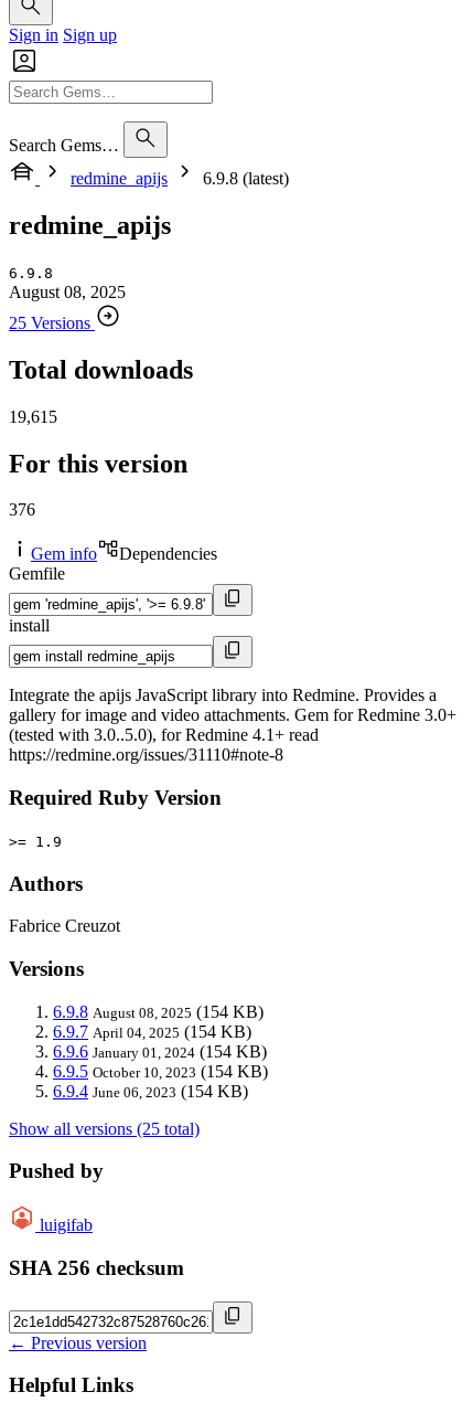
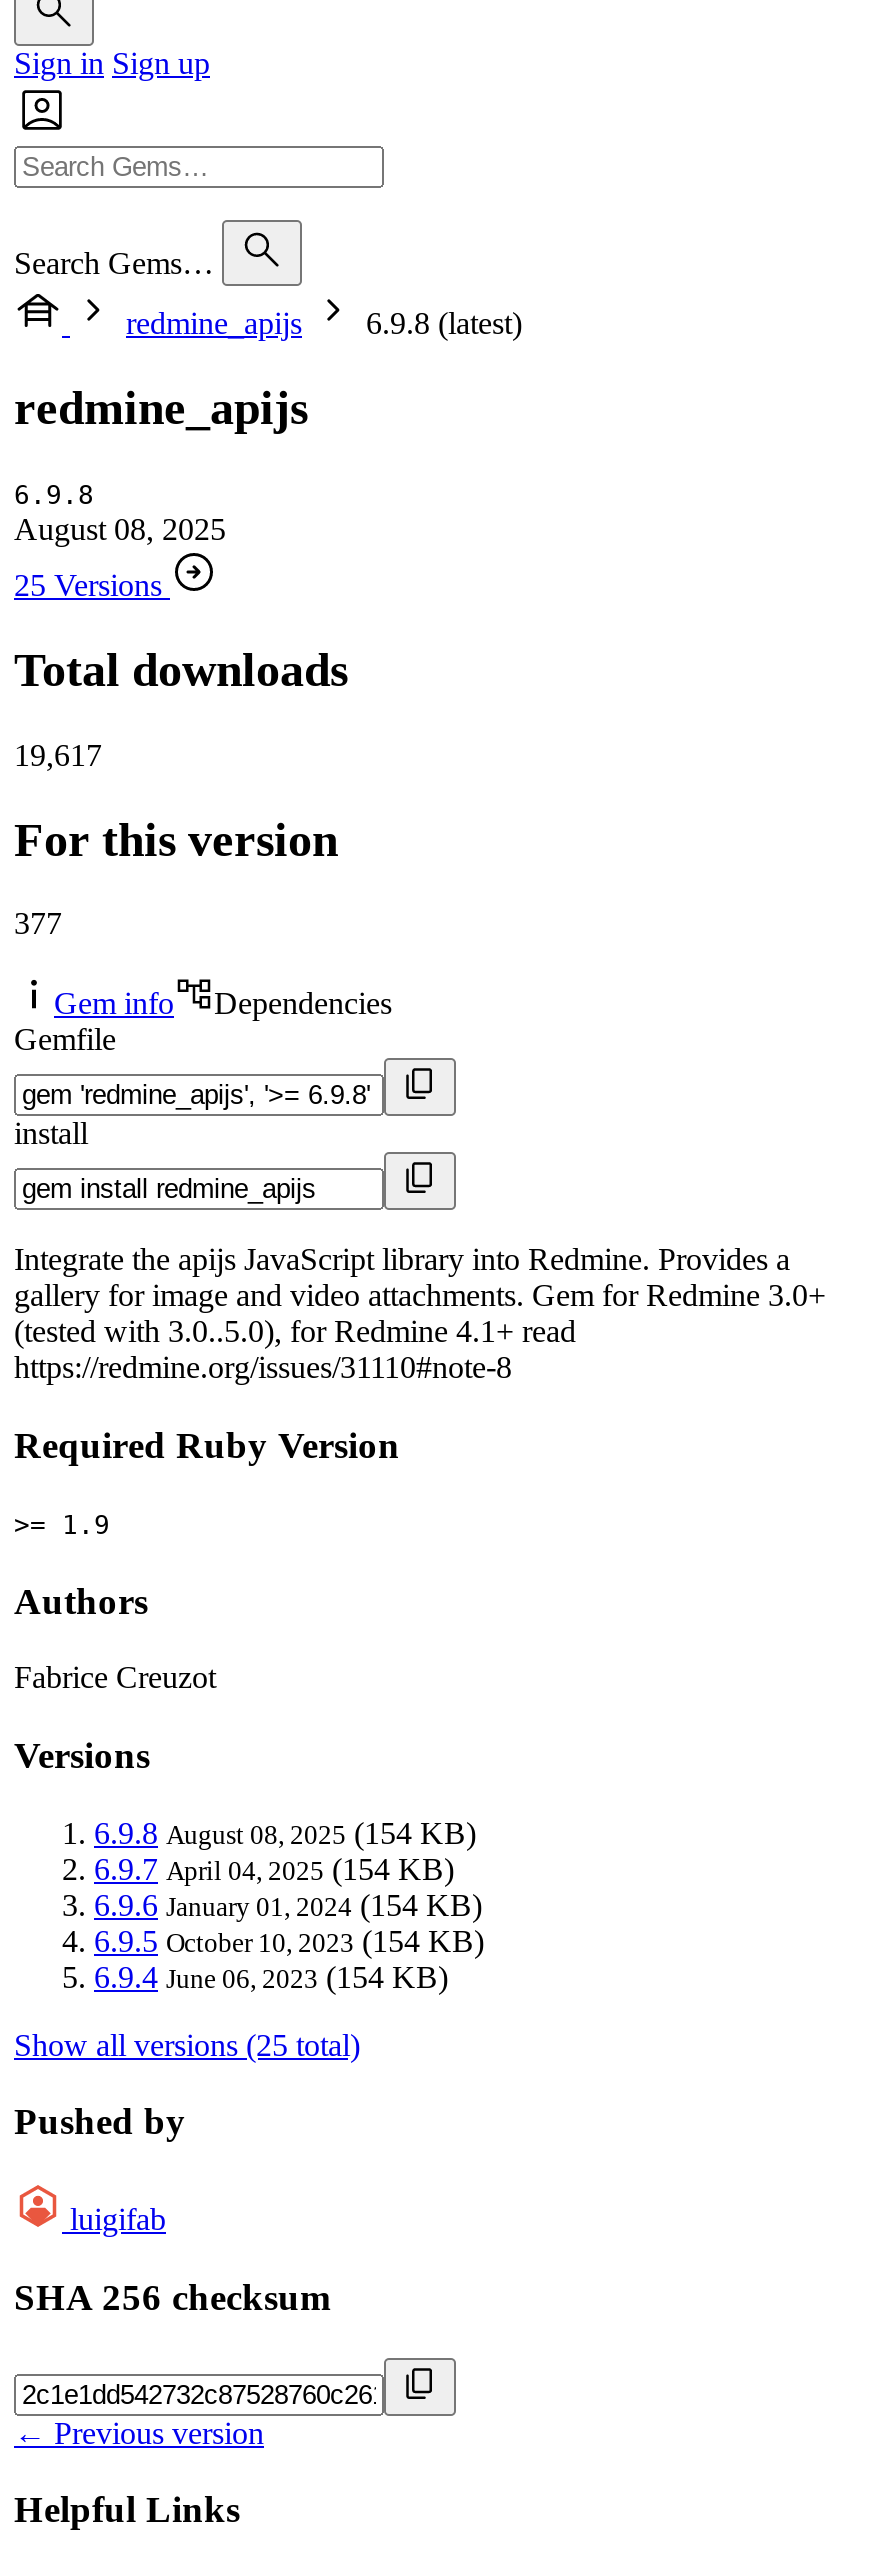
[9,407,57,426] 19,615 -> [14,737,102,771] 19,617
[9,501,35,519] 376 -> [14,907,62,941] 377

